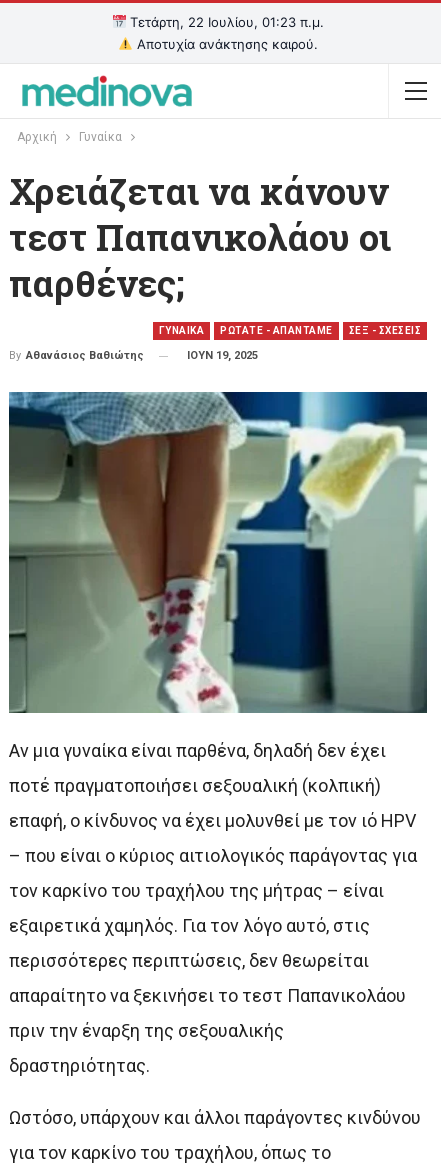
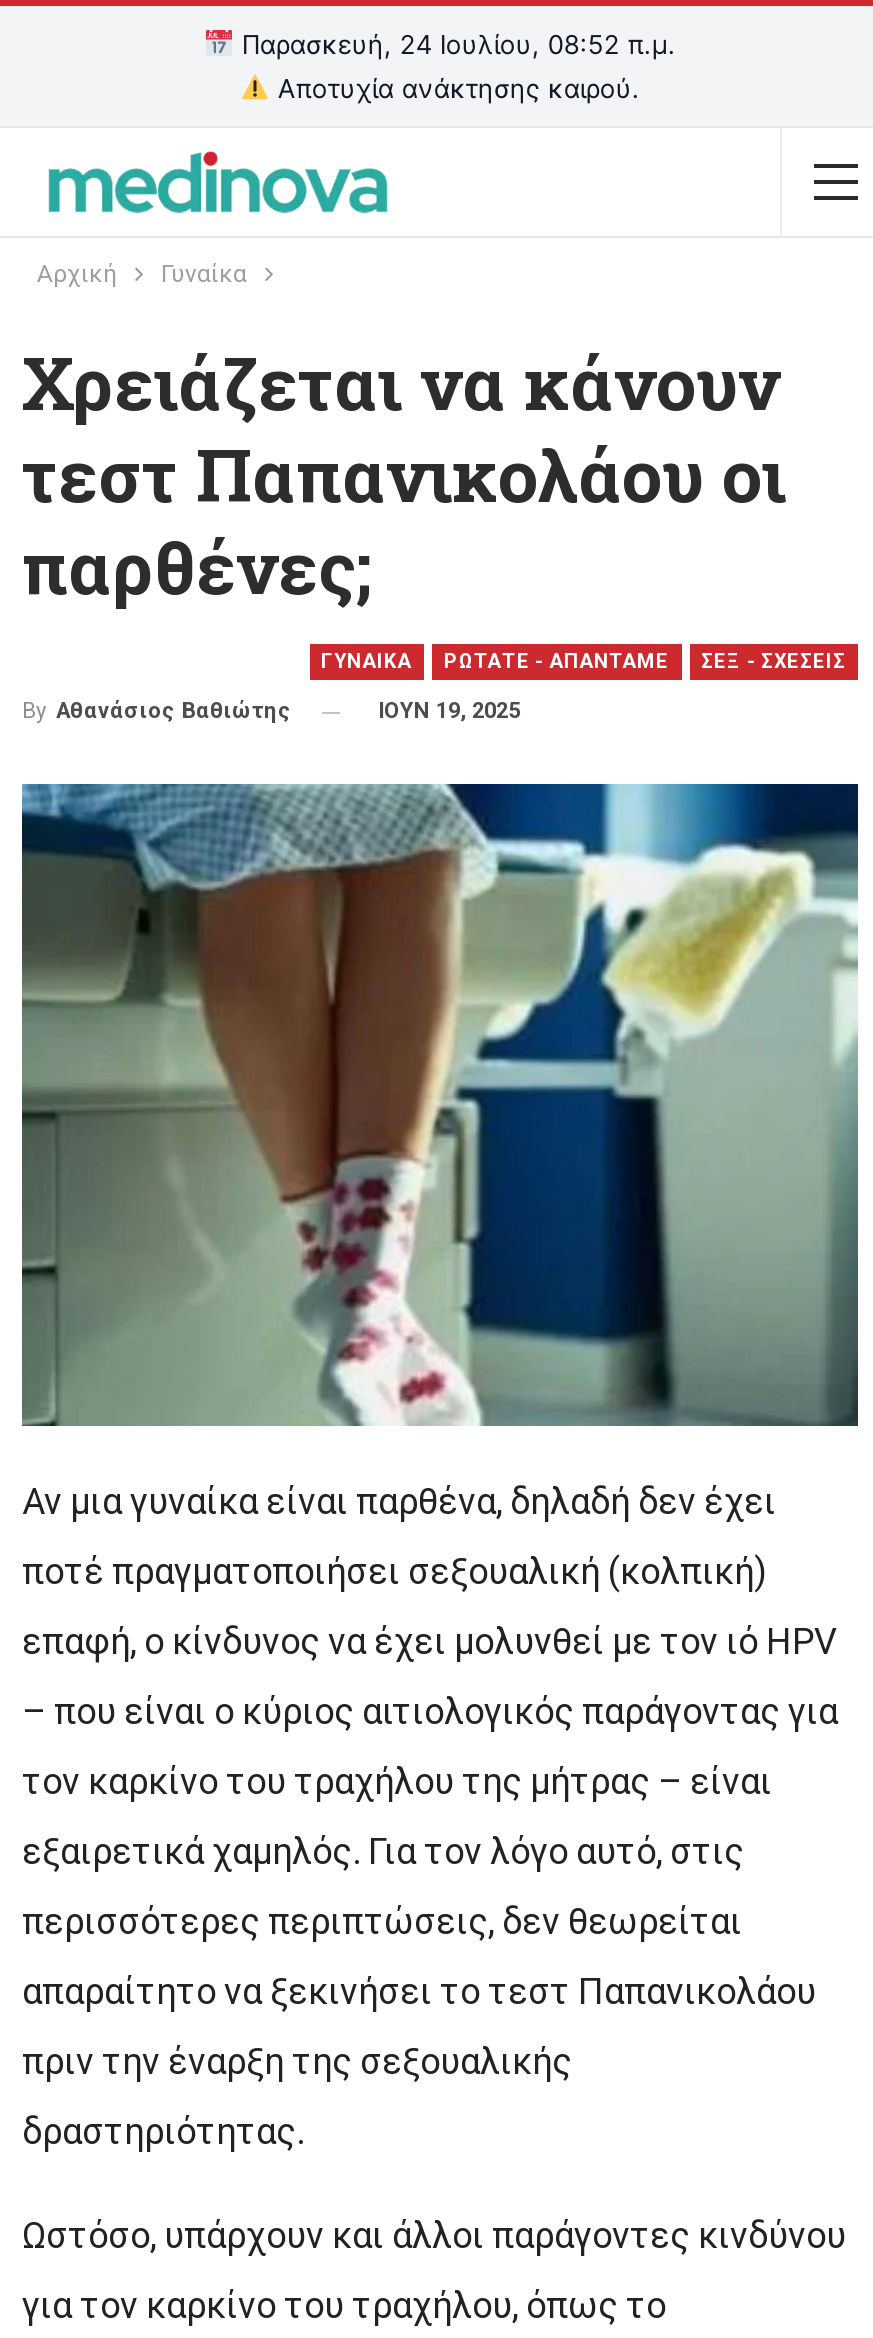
[126,14,324,30] Τετάρτη, 22 Ιουλίου, 01:23 π.μ. -> [234,28,676,60] Παρασκευή, 24 Ιουλίου, 08:52 π.μ.

